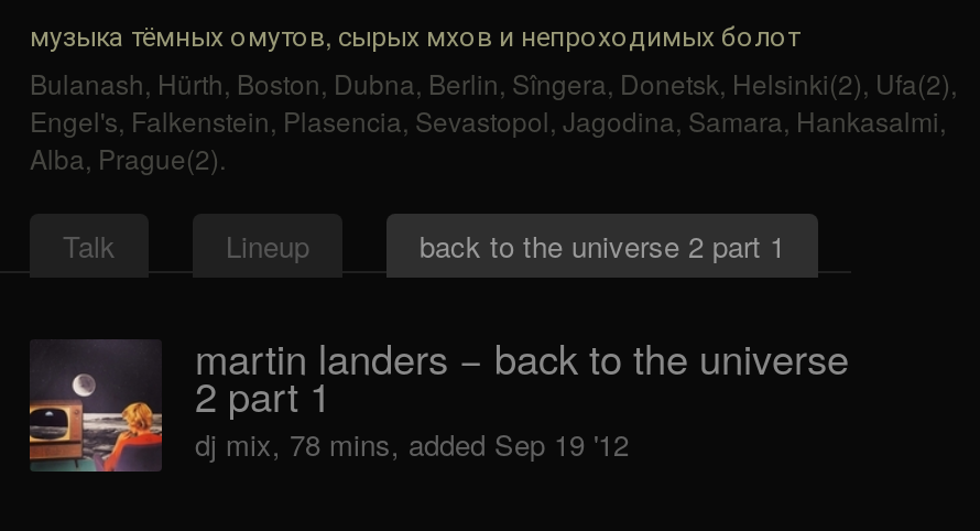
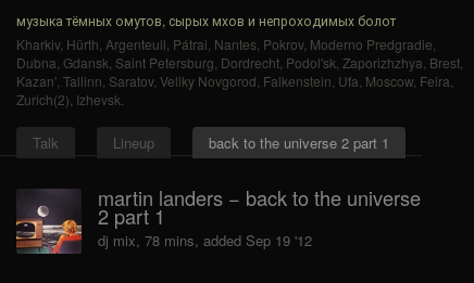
[30,64,957,176] Bulanash, Hürth, Boston, Dubna, Berlin, Sîngera, Donetsk, Helsinki(2), Ufa(2), | Engel's, Falkenstein, Plasencia, Sevastopol,Jagodina, Samara, Hankasalmi, | Alba, Prague(2). -> [16,35,463,108] Kharkiv, Hürth, Argenteuil, Pátrai, Nantes, Pokrov, Moderno Predgradie, | Dubna, Gdansk, Saint Petersburg, Dordrecht, Podol'sk, Zaporizhzhya, Brest, | Kazan', Tallinn, Saratov, Veliky Novgorod, Falkenstein, Ufa, Moscow, Feira, | Zurich(2), Izhevsk.

